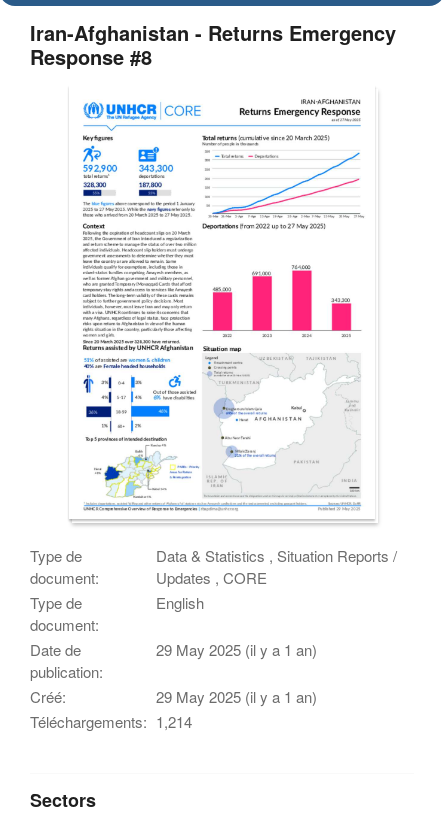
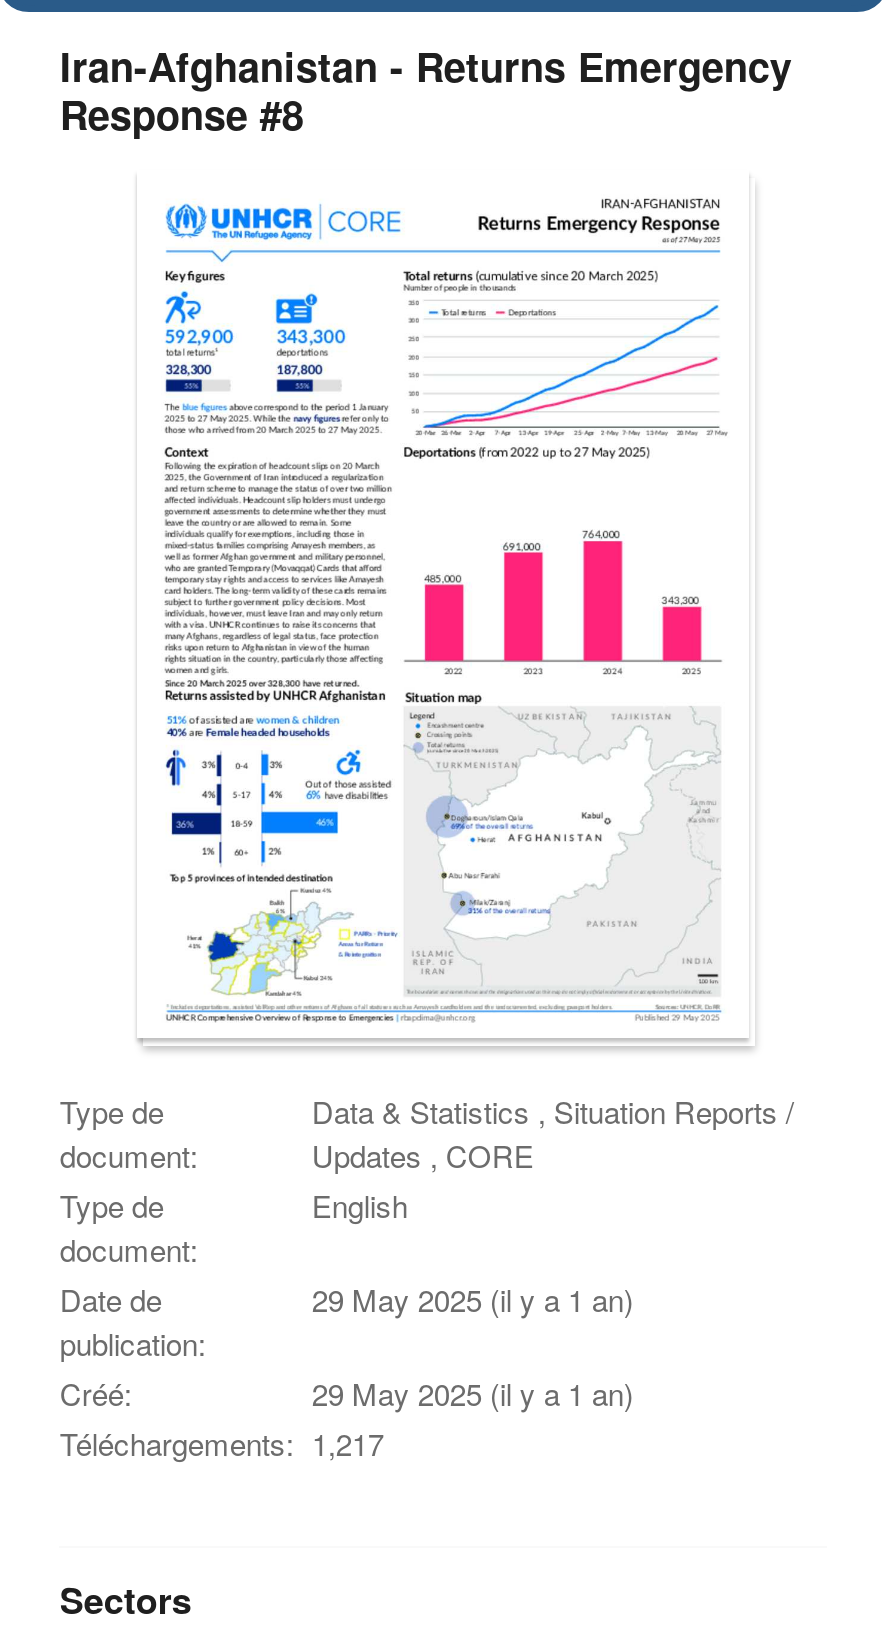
[30,711,192,732] Téléchargements: 1,214 -> [60,1422,384,1464] Téléchargements: 1,217

